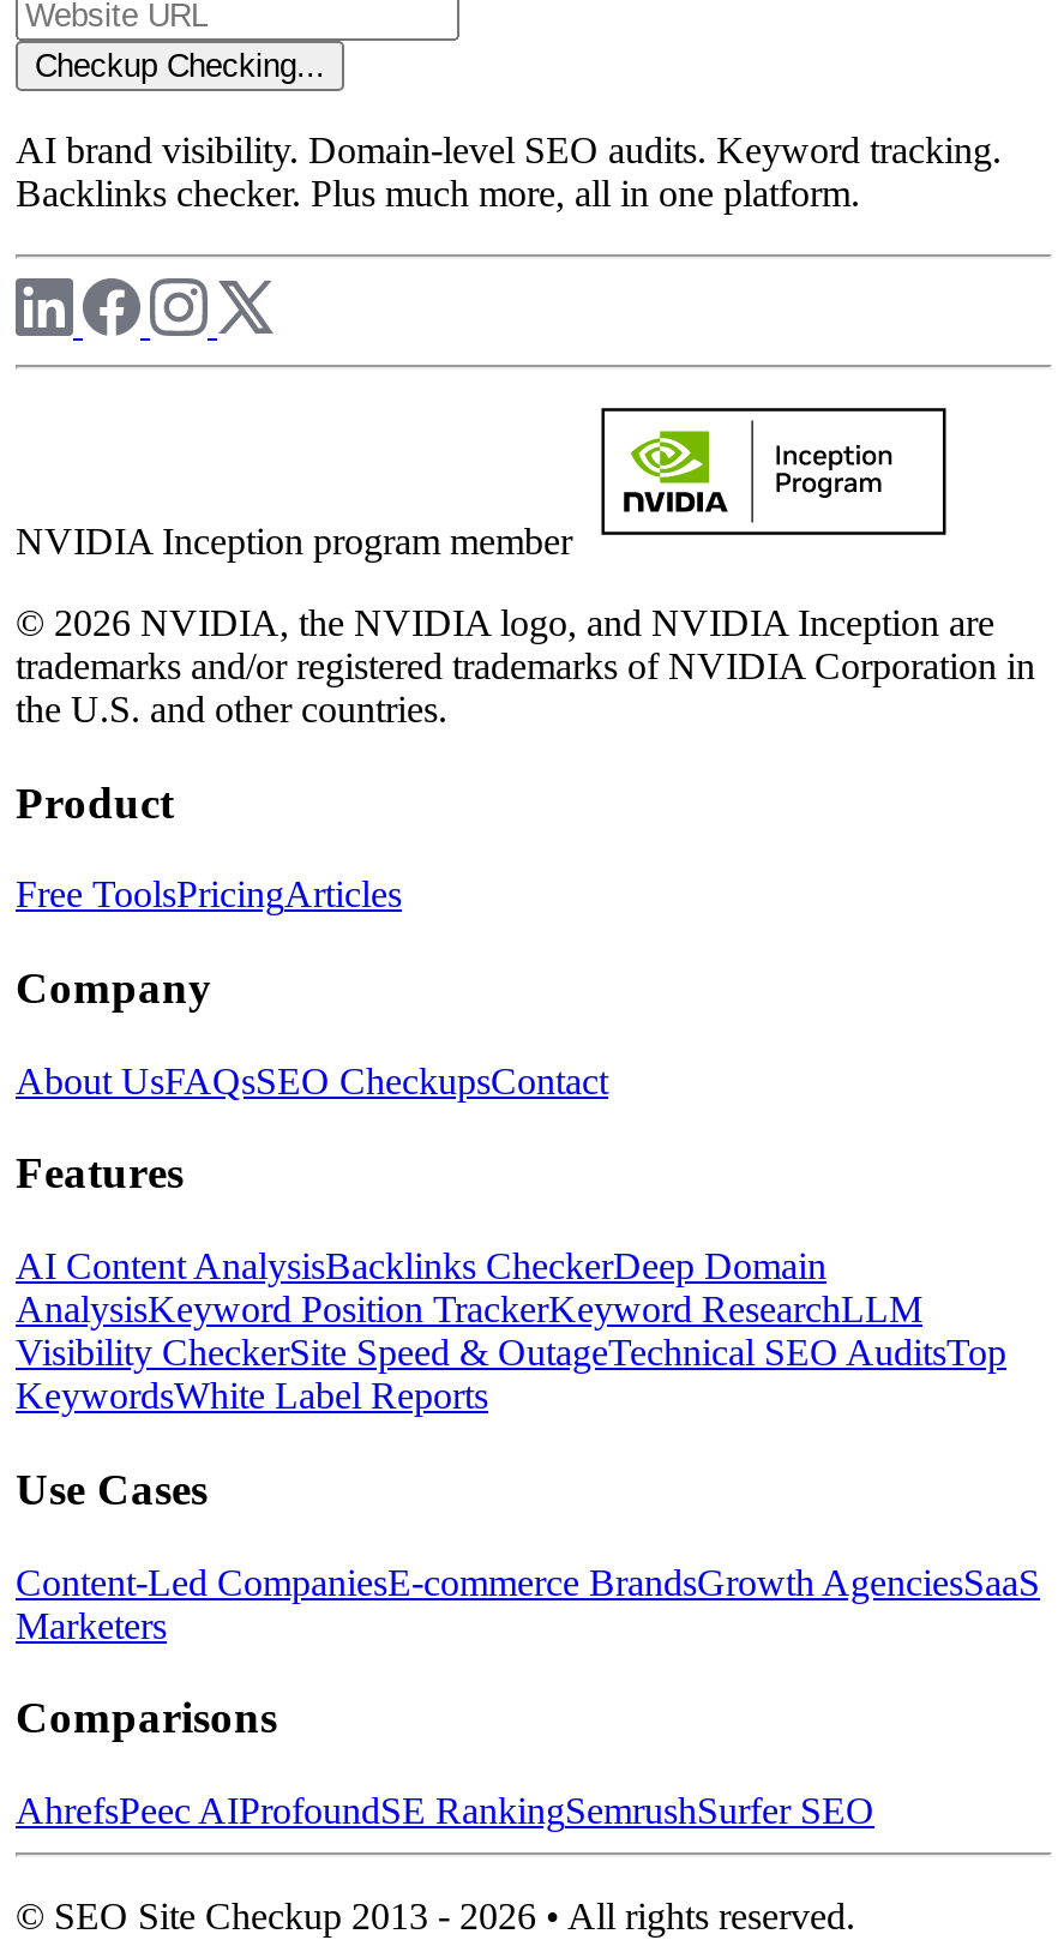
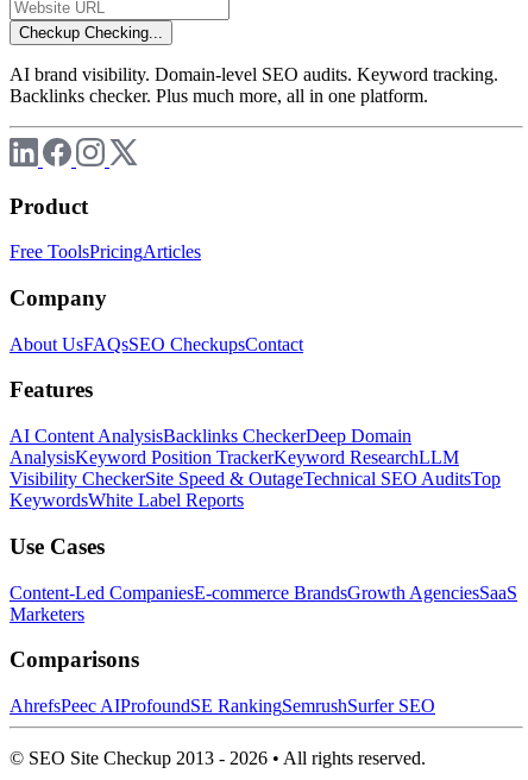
[16,406,1035,729] [image] | NVIDIA Inception program member | © 2026 NVIDIA, the NVIDIA logo, and NVIDIA Inception are | trademarks and/or registered trademarks of NVIDIA Corporation in | the U.S. and other countries. -> none

